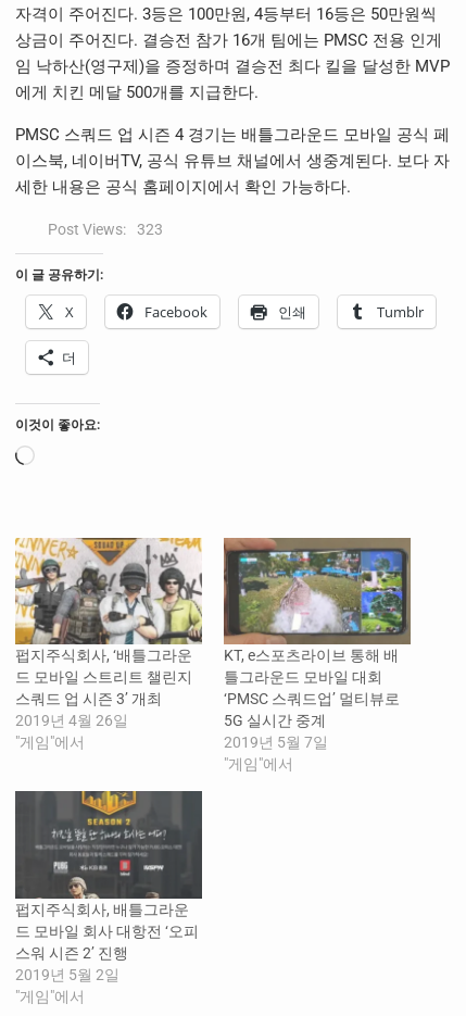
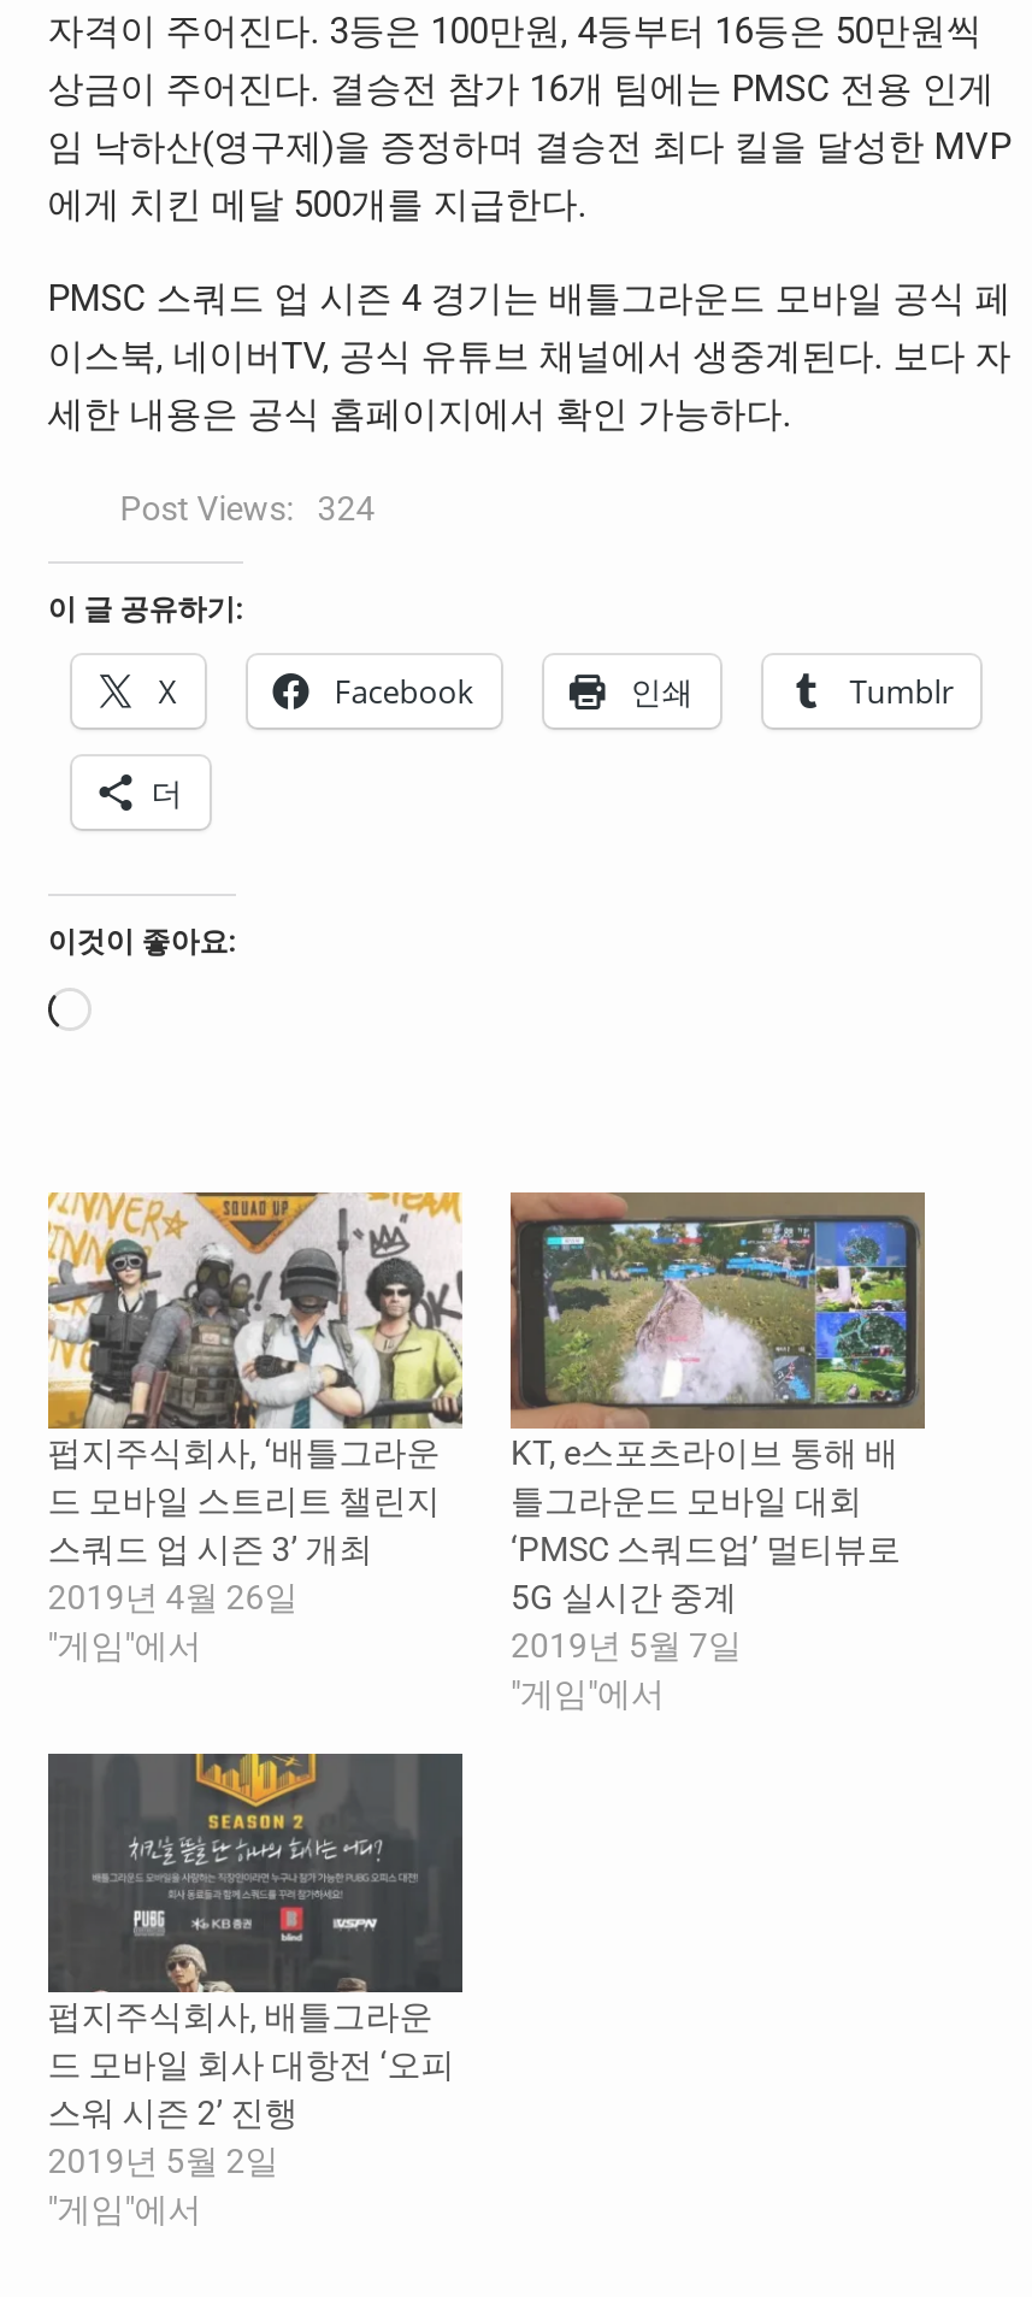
[47,220,163,238] Post Views: 323 -> [120,488,375,527] Post Views: 324

